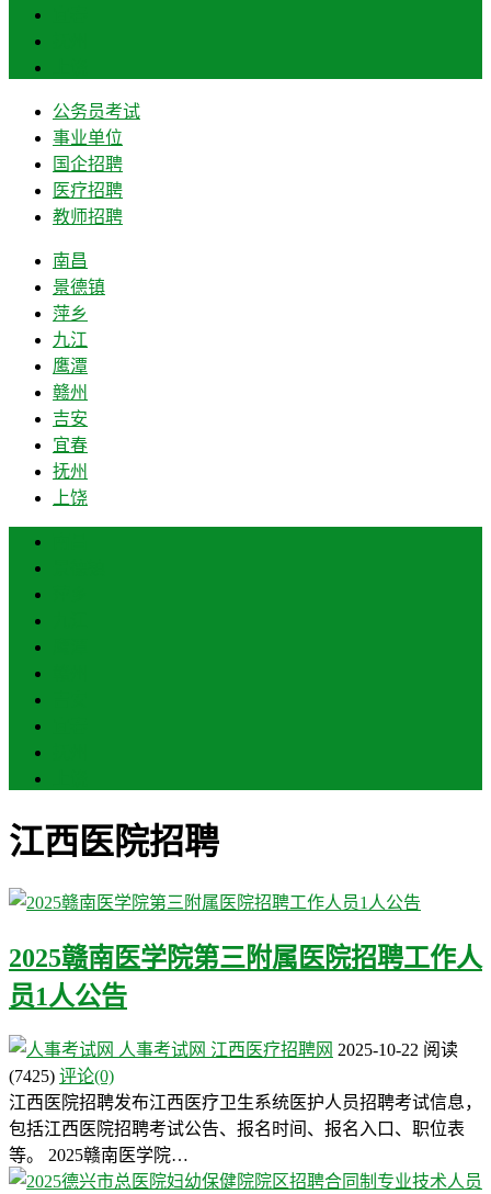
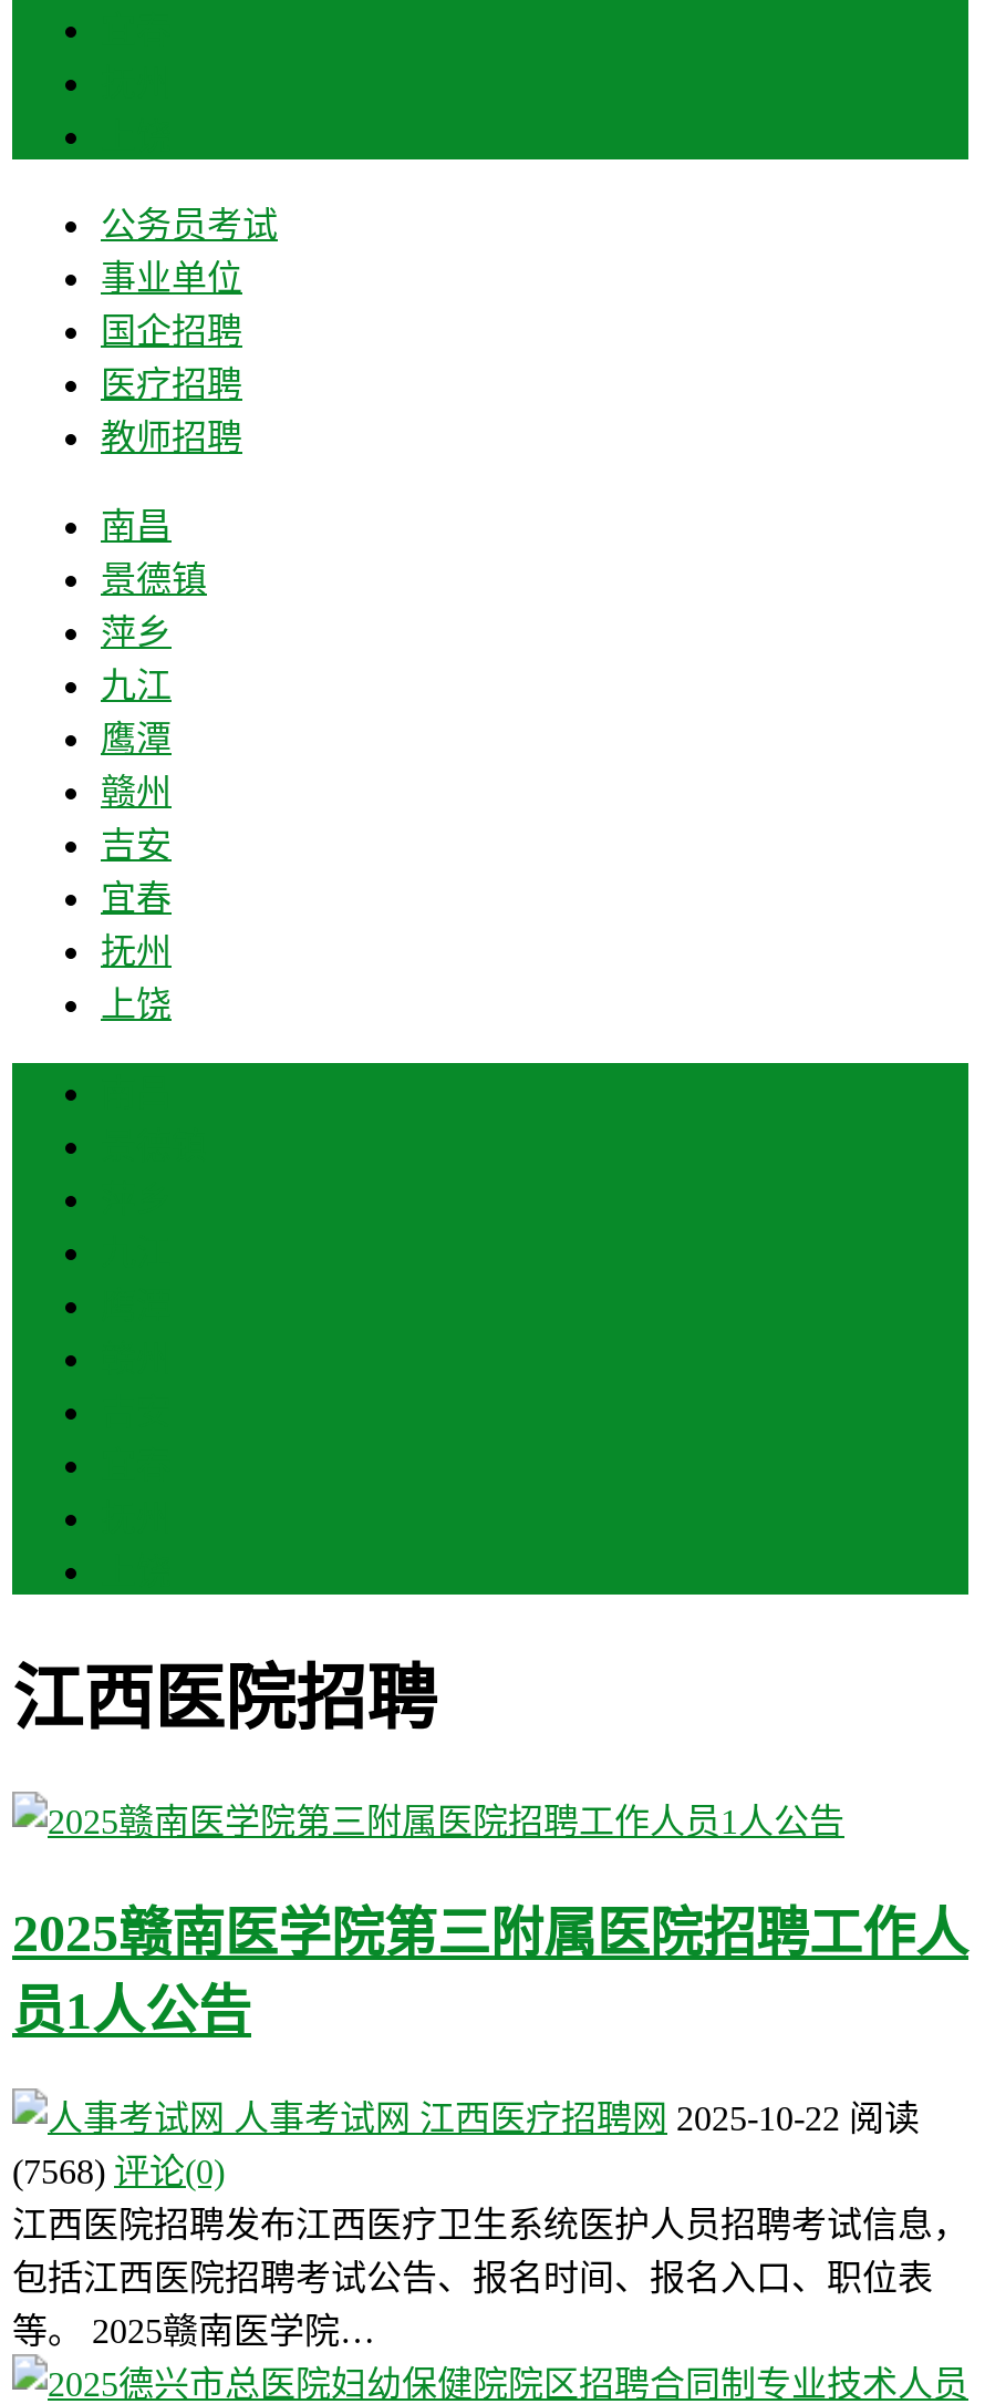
[9,1066,114,1085] (7425) 评论(0) -> [12,2152,225,2189] (7568) 评论(0)

